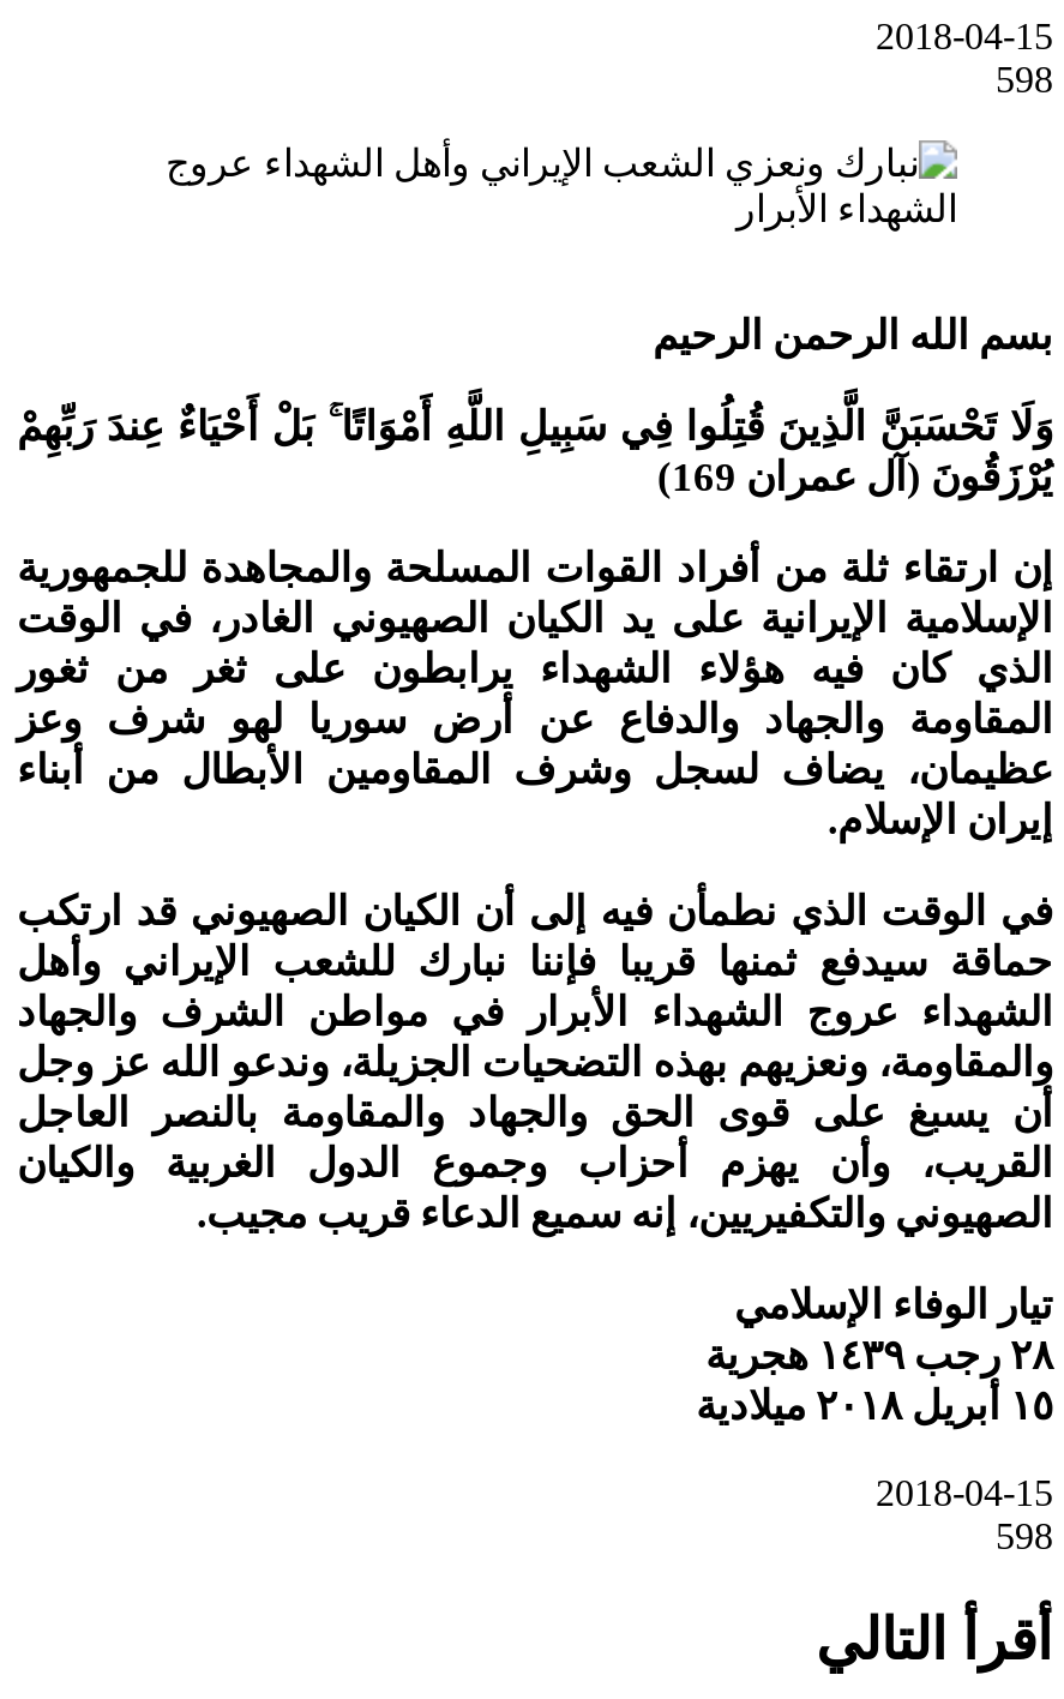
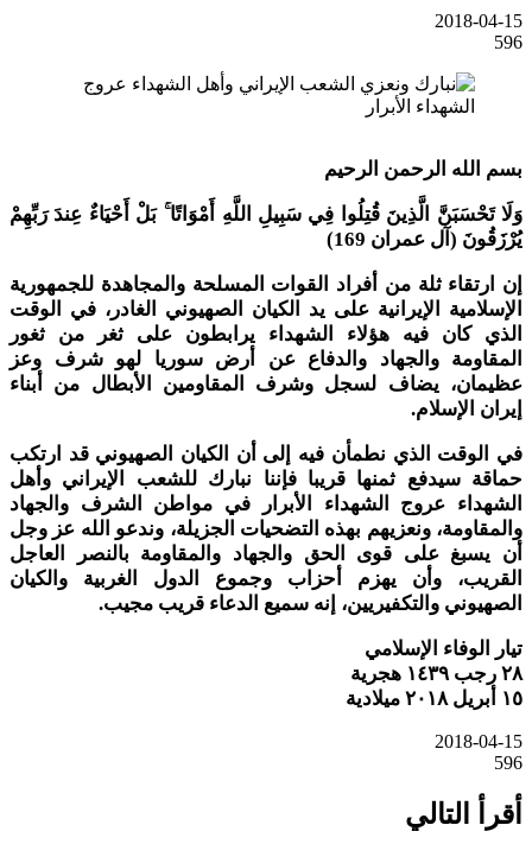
[996,58,1053,99] 598 -> [494,32,522,52] 596
[996,1515,1053,1556] 598 -> [494,752,522,773] 596

